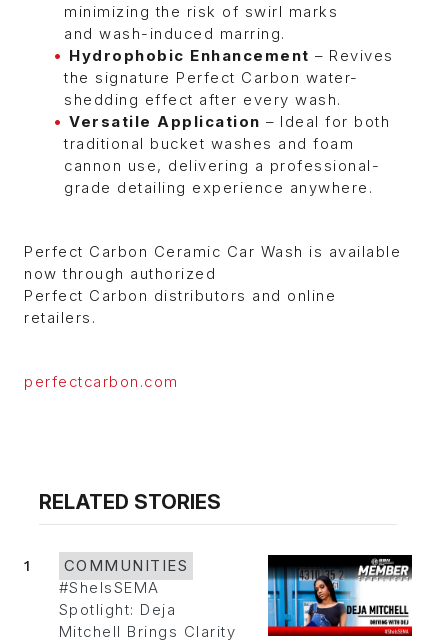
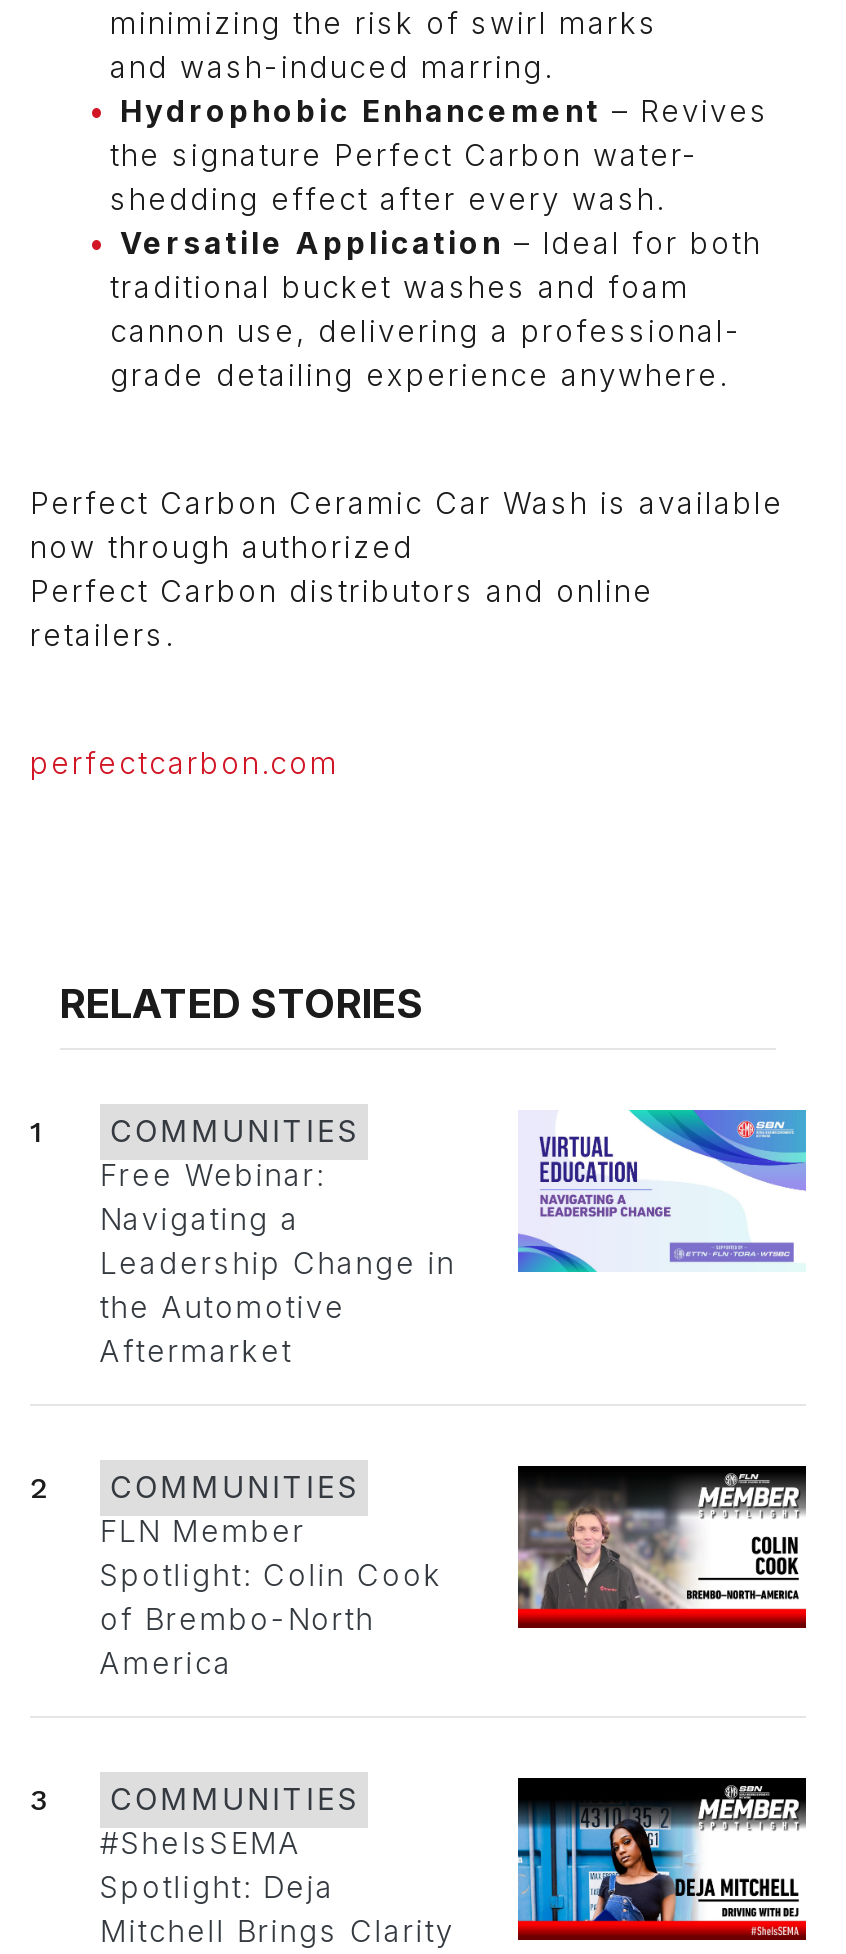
none -> [100,1108,808,1370] [image] | Free Webinar: | Navigating a | Leadership Change in | the Automotive | Aftermarket
none -> [30,1464,808,1682] [image] | 2 | COMMUNITIES | FLN Member | Spotlight: Colin Cook | of Brembo-North | America
none -> [30,1782,359,1818] 3 | COMMUNITIES

